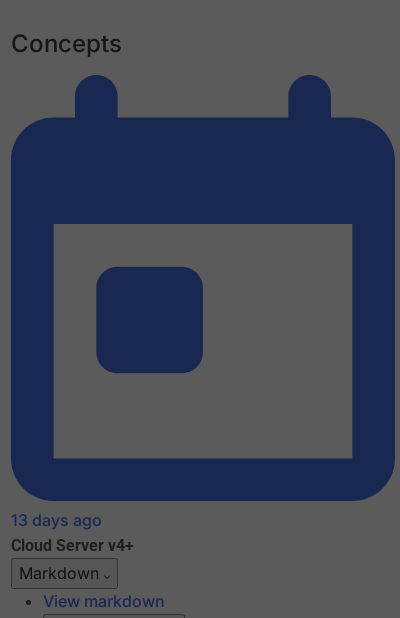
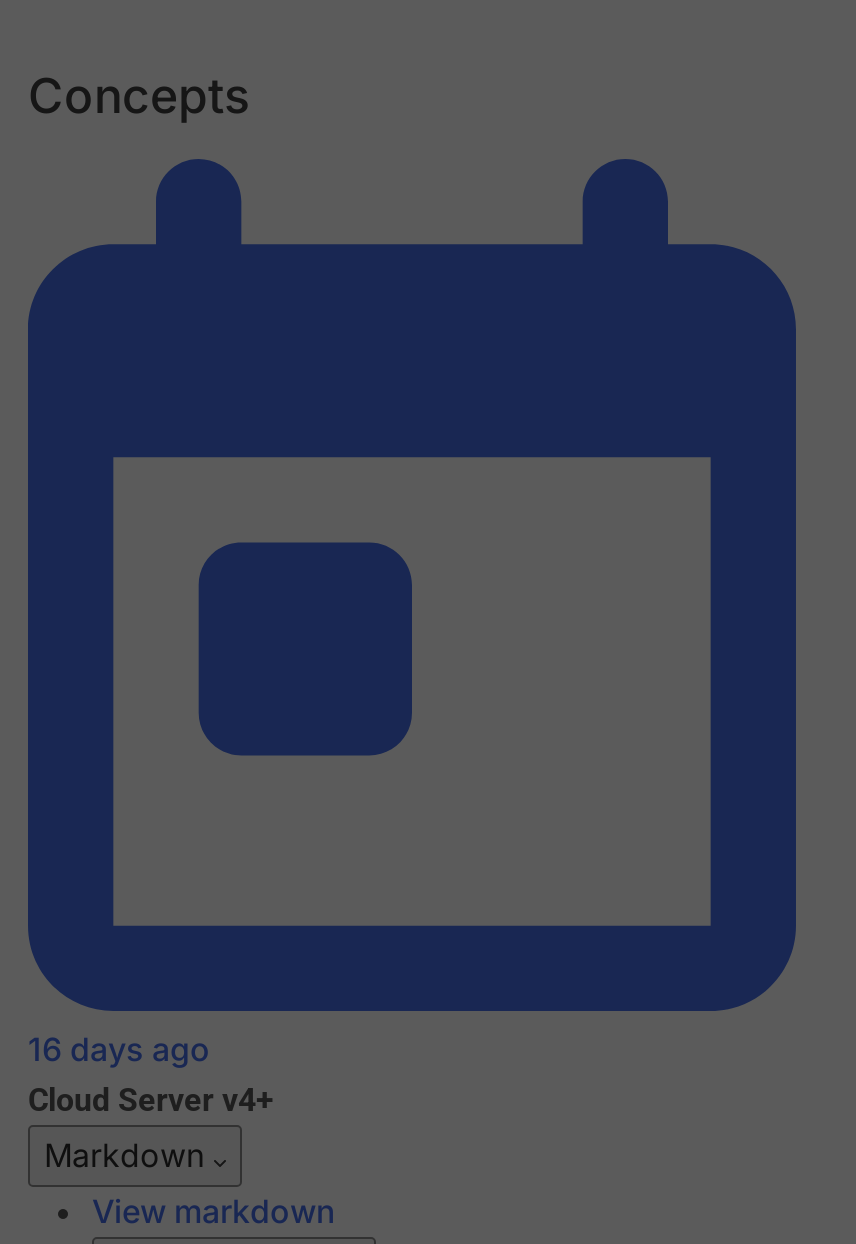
[11,510,102,530] 13 days ago -> [28,1030,210,1070] 16 days ago

